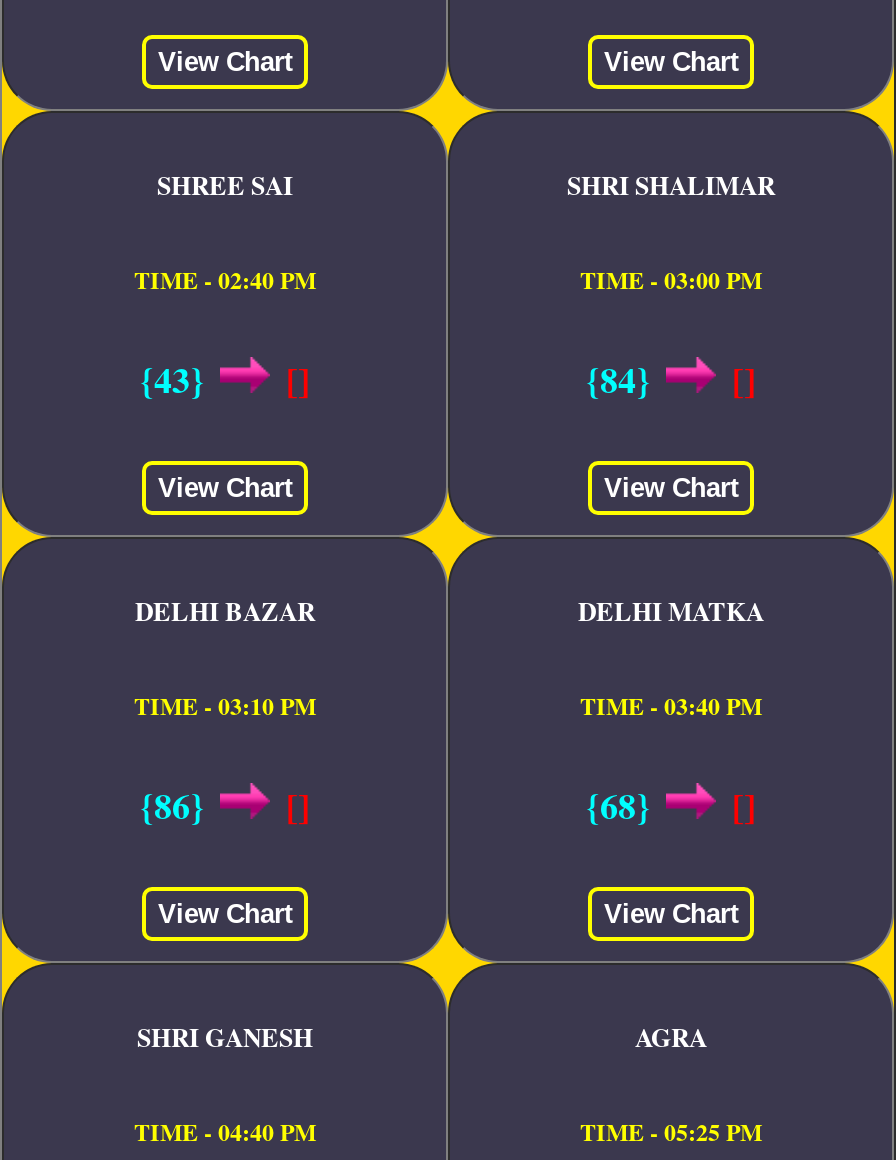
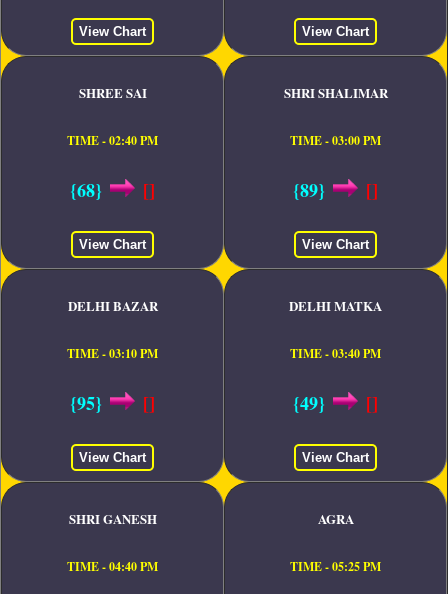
[140,354,204,406] {43} -> [70,177,102,203] {68}
[586,354,650,406] {84} -> [293,177,325,203] {89}
[140,780,204,832] {86} -> [70,390,102,416] {95}
[586,780,650,832] {68} -> [293,390,325,416] {49}

